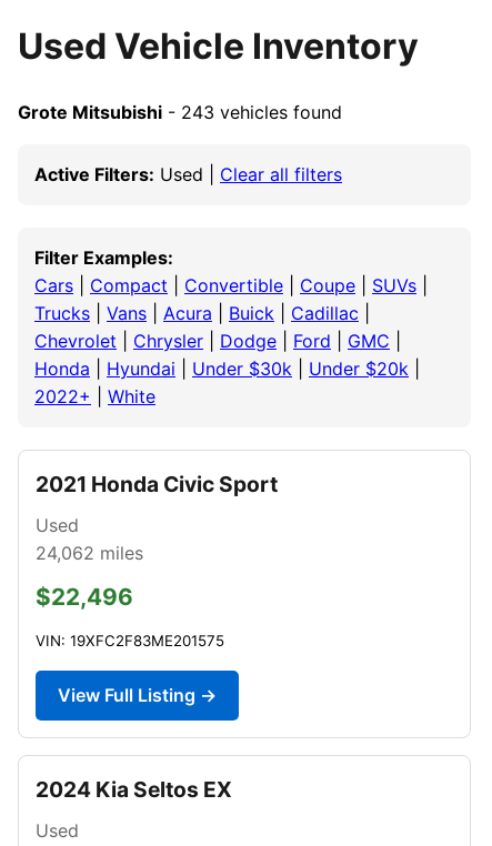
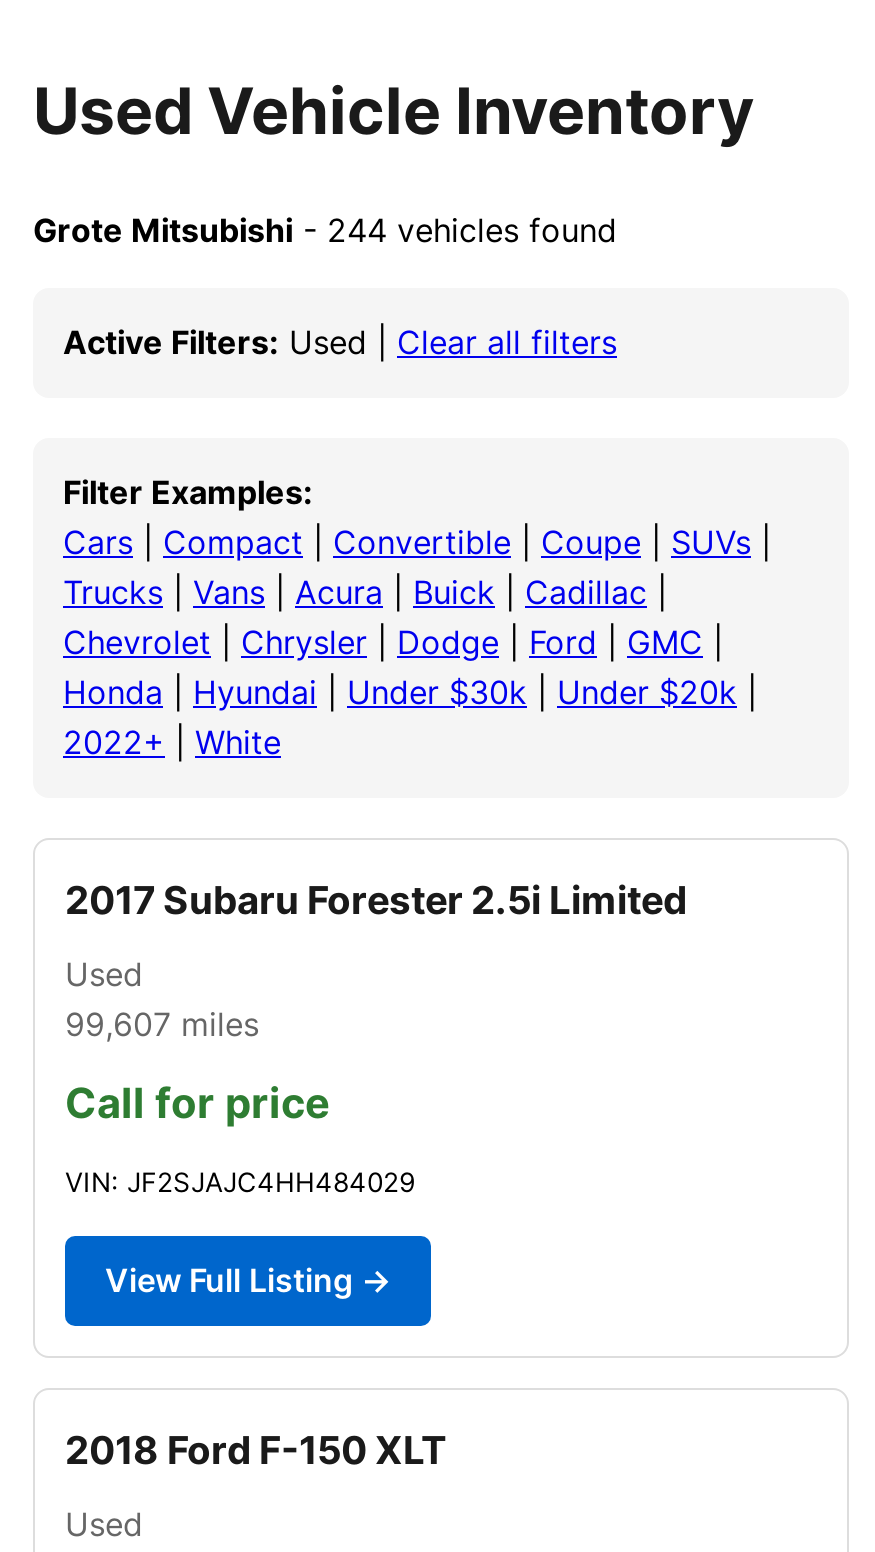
[18,101,342,123] Grote Mitsubishi - 243 vehicles found -> [33,210,617,250] Grote Mitsubishi - 244 vehicles found
[36,471,278,497] 2021 Honda Civic Sport -> [65,876,687,924] 2017 Subaru Forester 2.5i Limited
[36,542,143,564] 24,062 miles -> [65,1004,259,1044] 99,607 miles
[36,583,133,611] $22,496 -> [65,1078,329,1128] Call for price
[36,632,224,649] VIN: 19XFC2F83ME201575 -> [65,1166,415,1198] VIN: JF2SJAJC4HH484029
[36,776,232,803] 2024 Kia Seltos EX -> [65,1426,447,1474] 2018 Ford F-150 XLT

